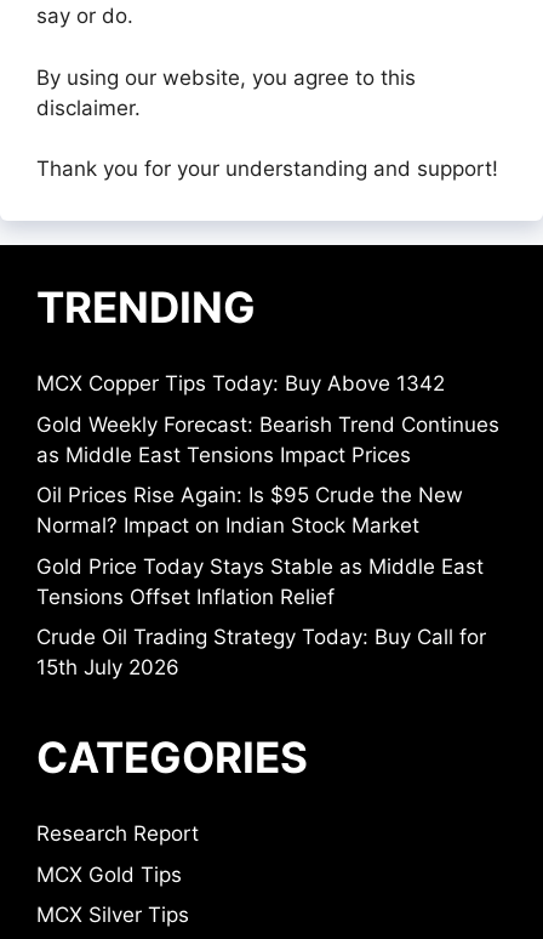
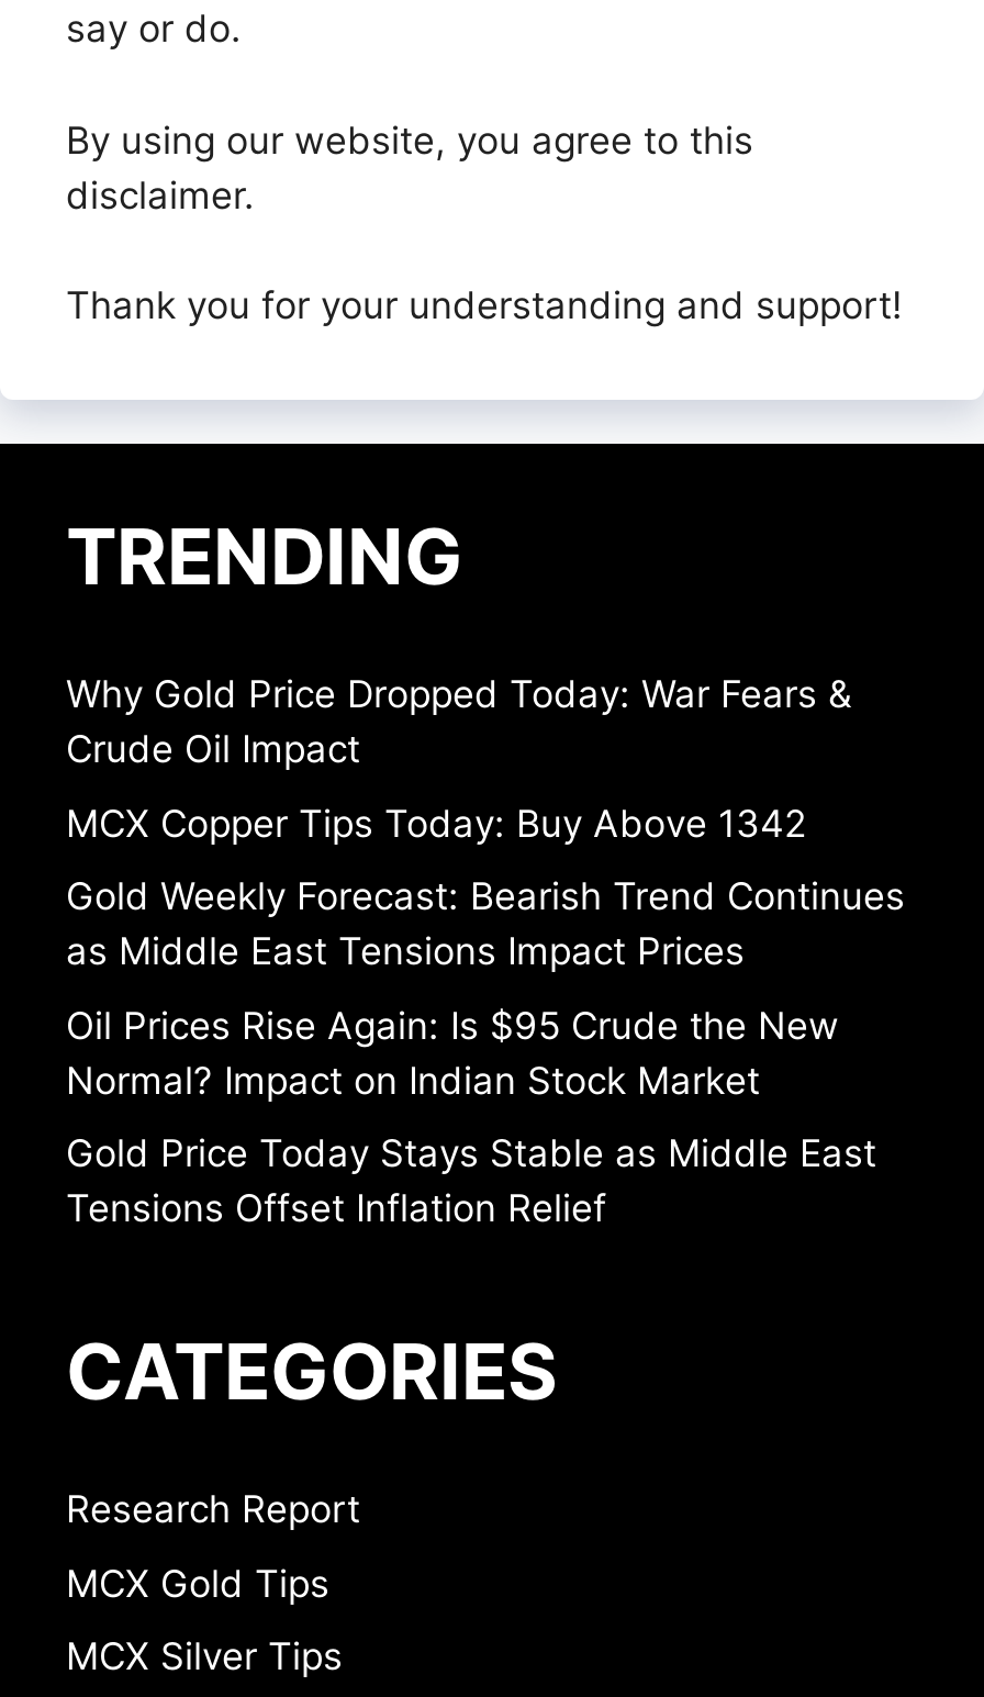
none -> [66,672,852,771] Why Gold Price Dropped Today: War Fears & | Crude Oil Impact
moved [36,371,499,609] -> [66,801,905,1230]: MCX Copper Tips Today: Buy Above 1342 | Gold Weekly Forecast: Bearish Trend Continues | as Middle East Tensions Impact Prices | Oil Prices Rise Again: Is $95 Crude the New | Normal? Impact on Indian Stock Market | Gold Price Today Stays Stable as Middle East | Tensions Offset Inflation Relief
[36,625,486,680] Crude Oil Trading Strategy Today: Buy Call for | 15th July 2026 -> none

